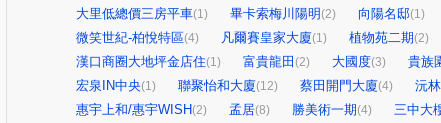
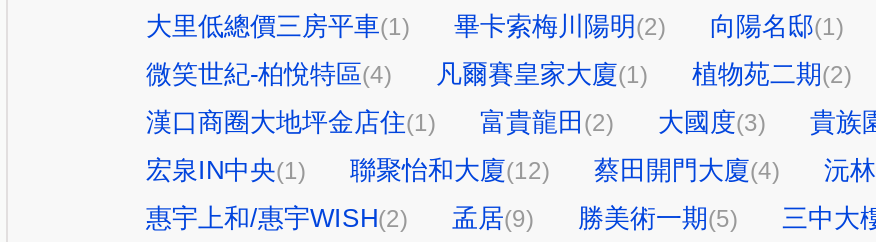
[229,102,270,117] 孟居(8) -> [452,203,534,233] 孟居(9)
[292,102,372,117] 勝美術一期(4) -> [578,203,738,233] 勝美術一期(5)

